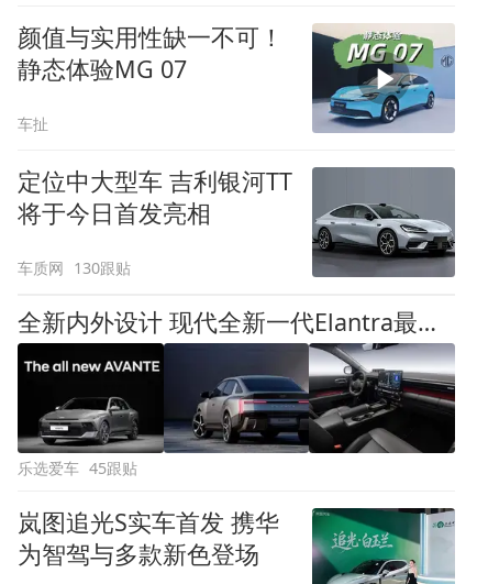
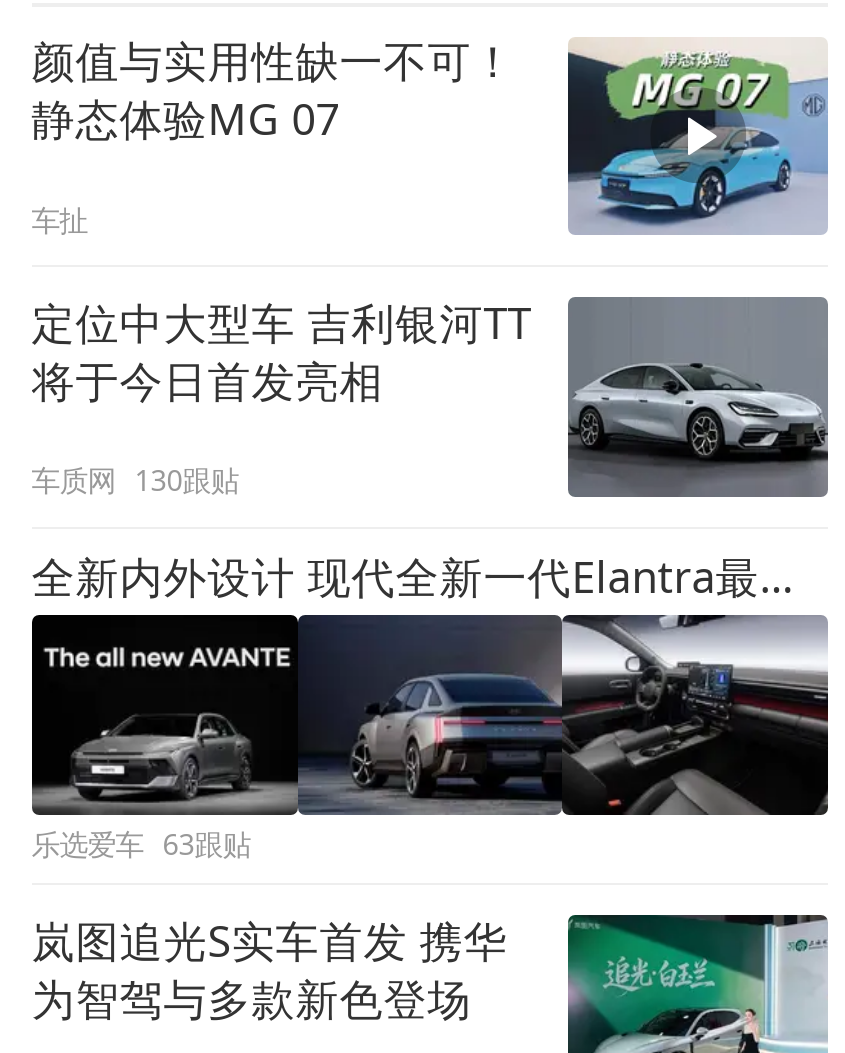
[17,458,138,479] 乐选爱车 45跟贴 -> [31,824,251,862] 乐选爱车 63跟贴

